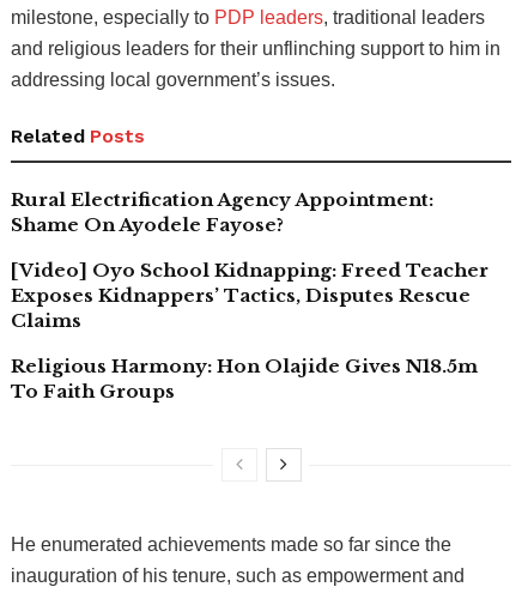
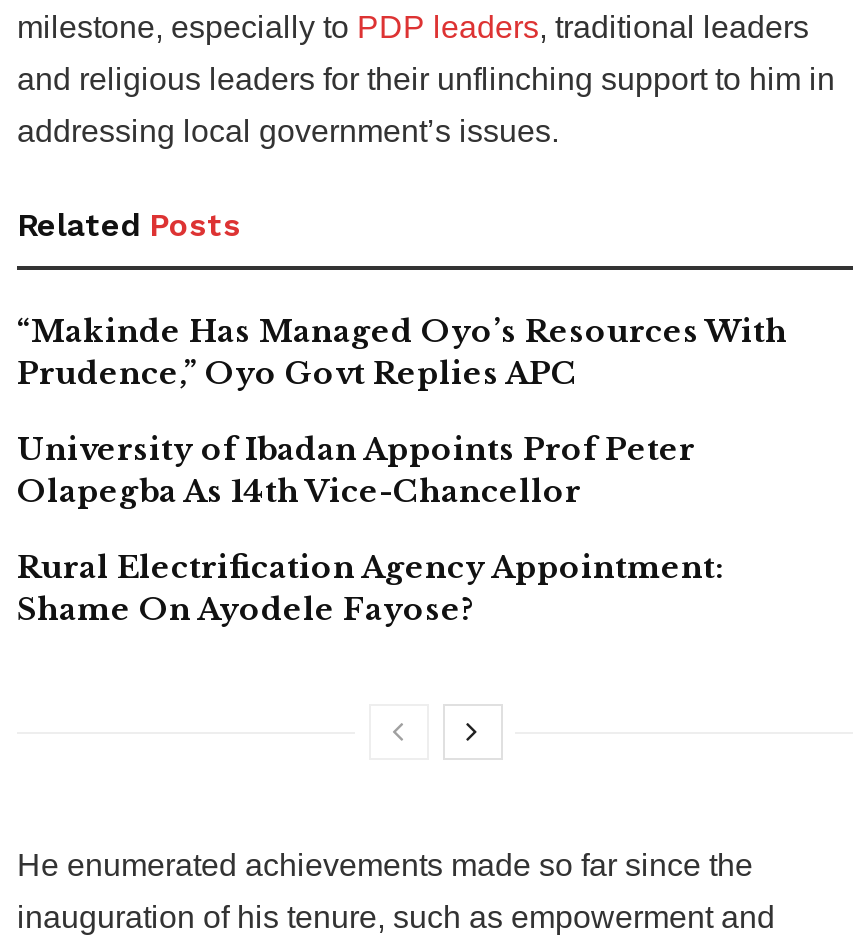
none -> [17,312,787,510] “Makinde Has Managed Oyo’s Resources With | Prudence,” Oyo Govt Replies APC | University of Ibadan Appoints Prof Peter | Olapegba As 14th Vice-Chancellor
moved [11,188,433,236] -> [17,548,723,628]: Rural Electrification Agency Appointment: | Shame On Ayodele Fayose?
[11,259,488,402] [Video] Oyo School Kidnapping: Freed Teacher | Exposes Kidnappers’ Tactics, Disputes Rescue | Claims | Religious Harmony: Hon Olajide Gives N18.5m | To Faith Groups -> none

